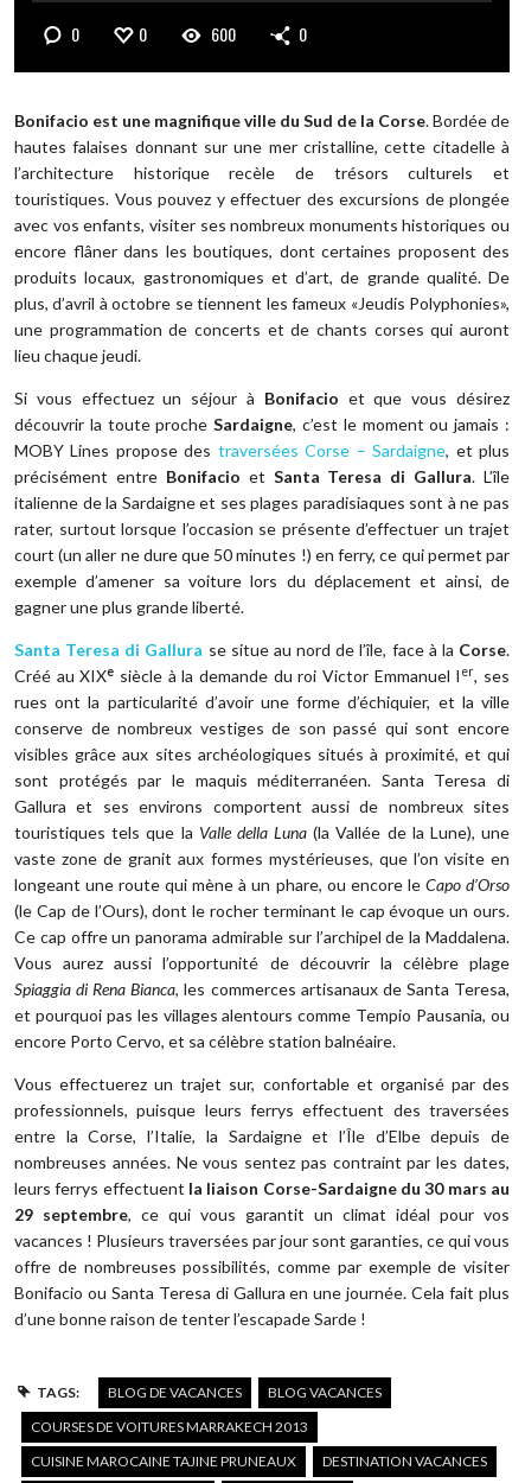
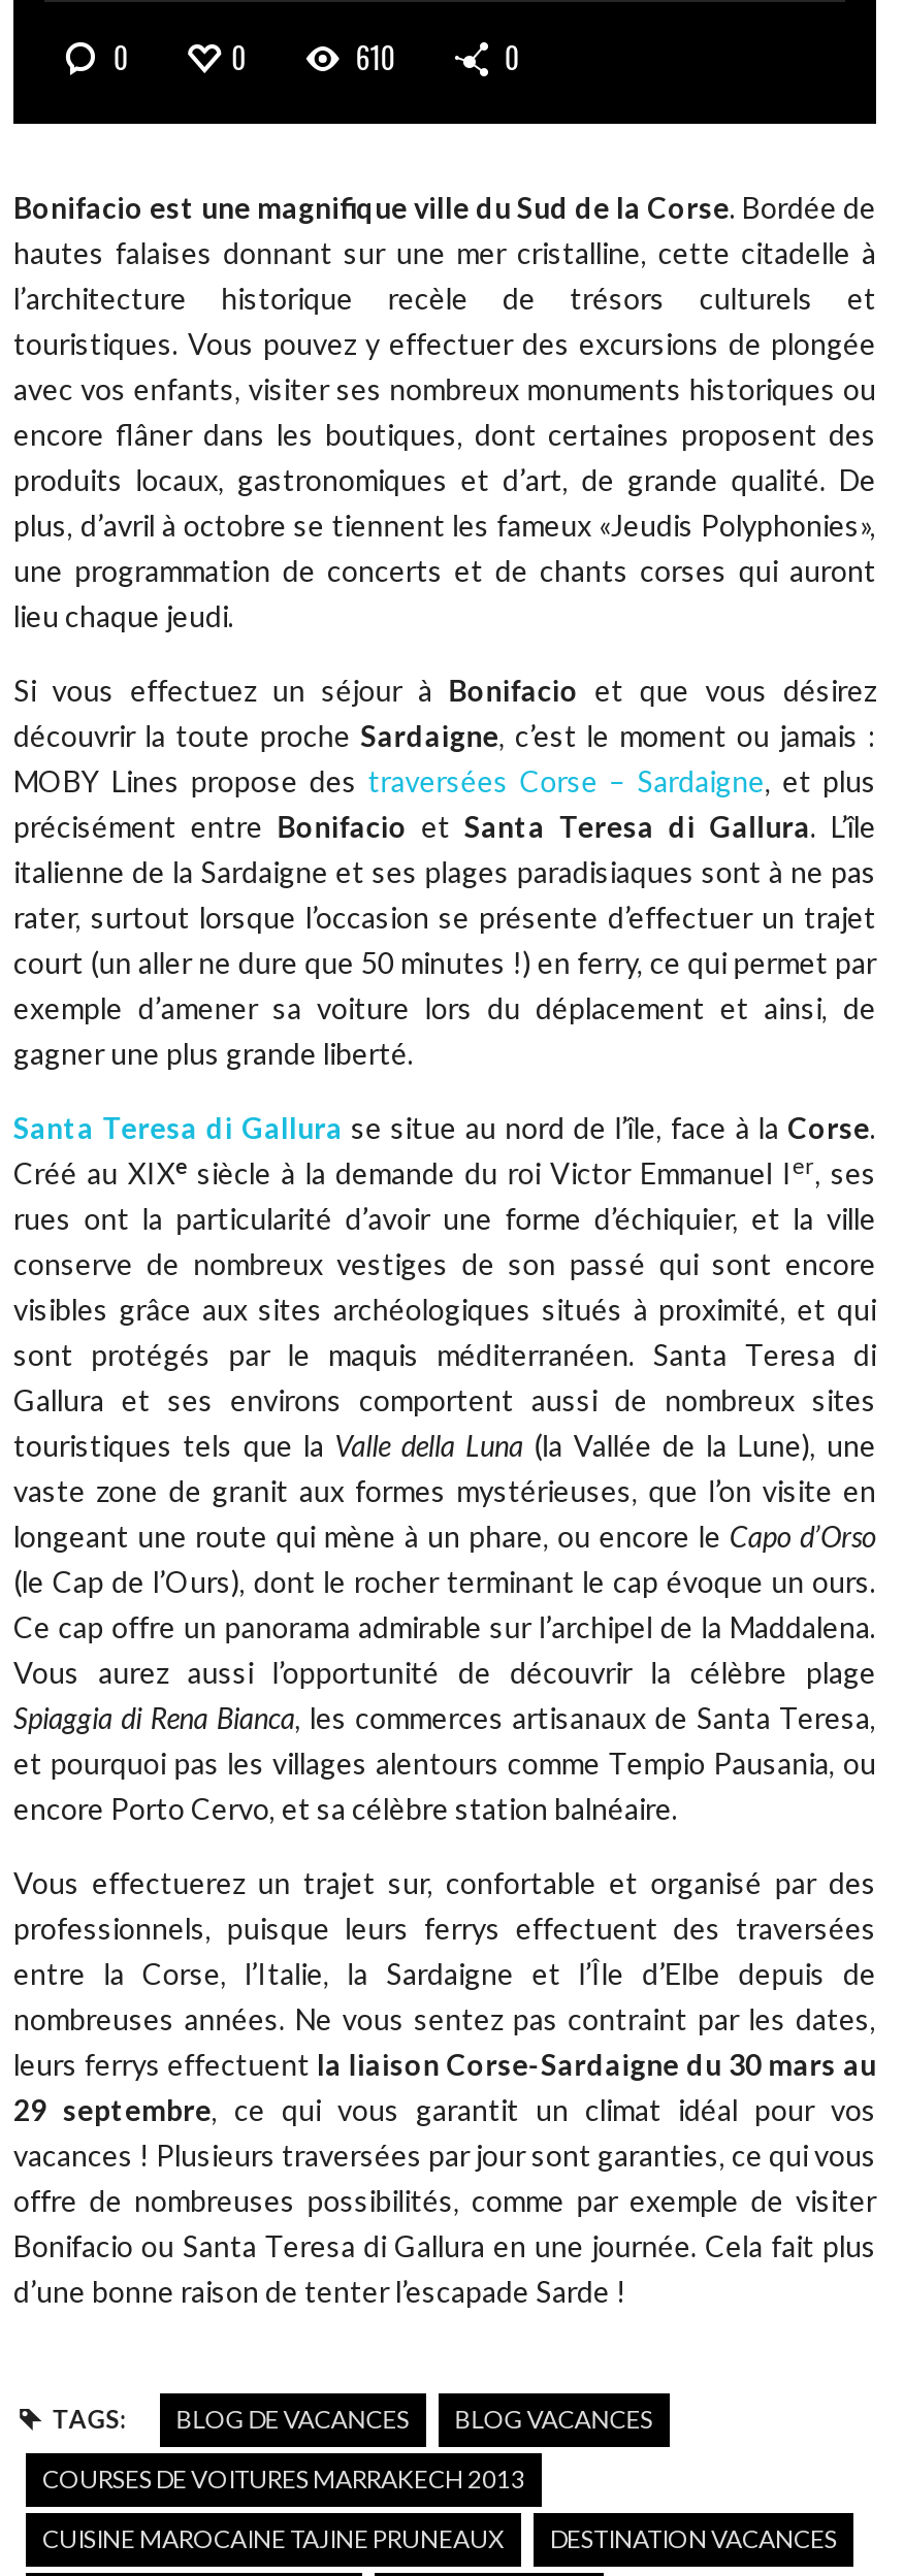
[210,21,235,46] 600 -> [355,35,394,78] 610

